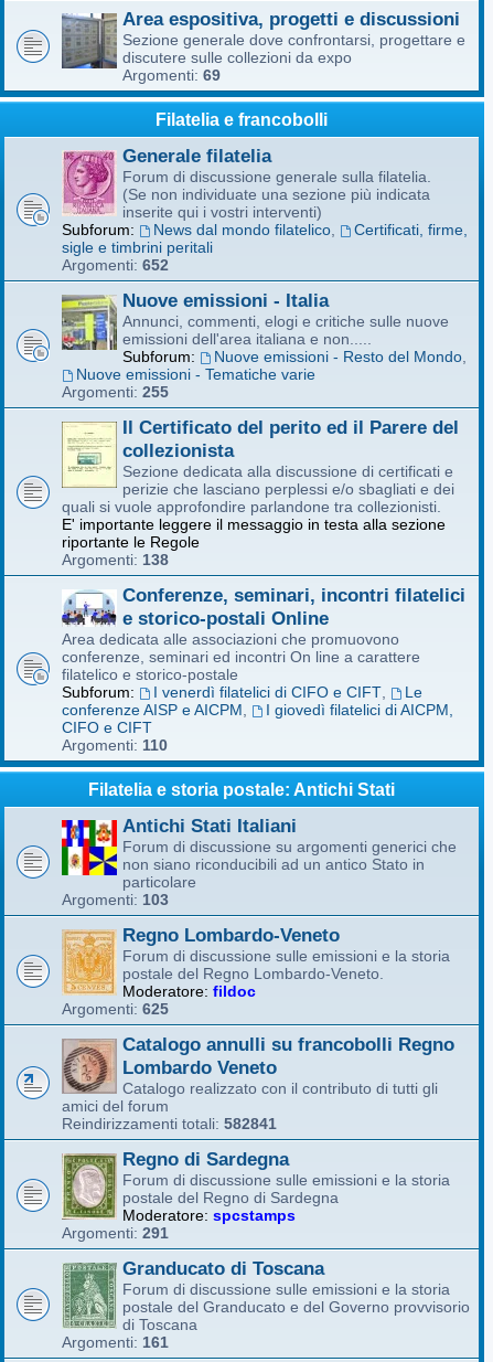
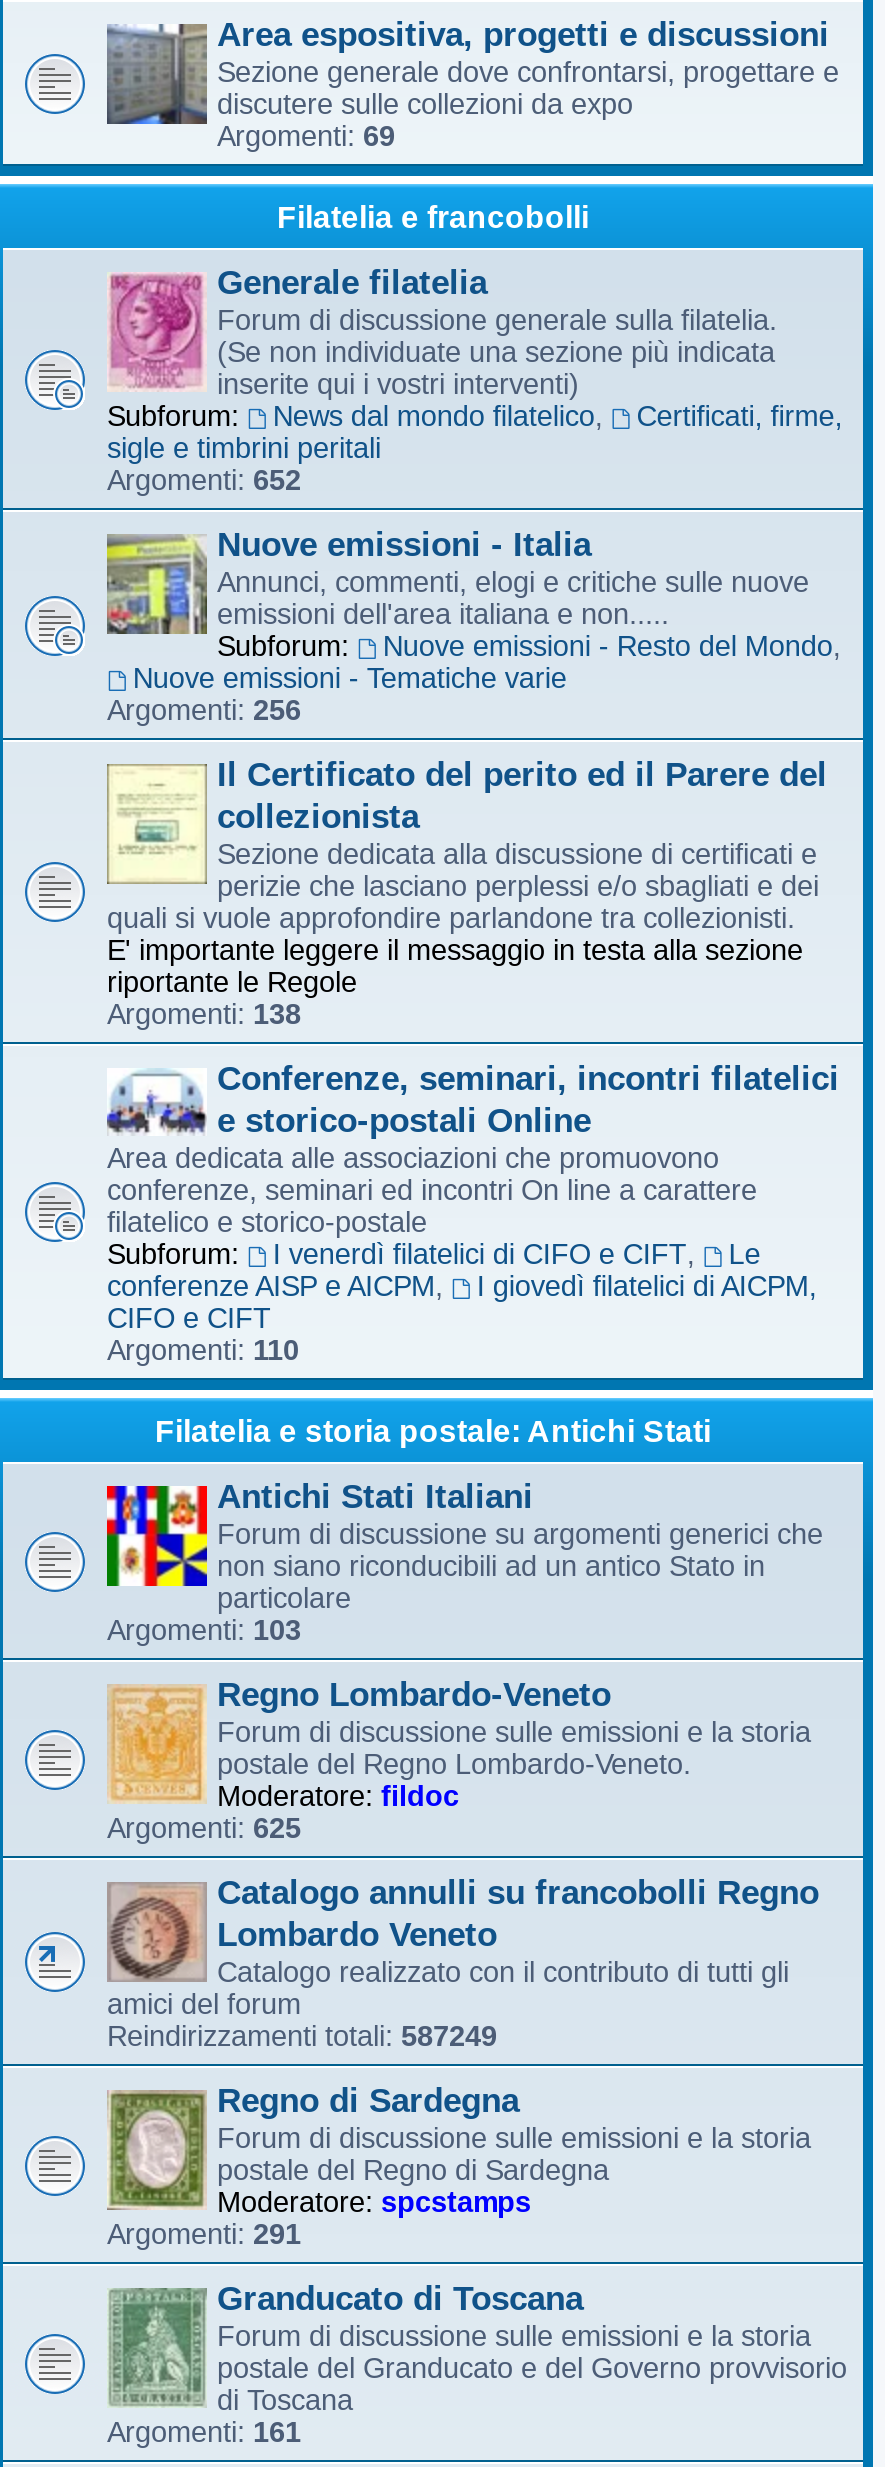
[62,383,169,401] Argomenti: 255 -> [107,694,301,726] Argomenti: 256
[62,1115,277,1132] Reindirizzamenti totali: 582841 -> [107,2020,497,2052] Reindirizzamenti totali: 587249

